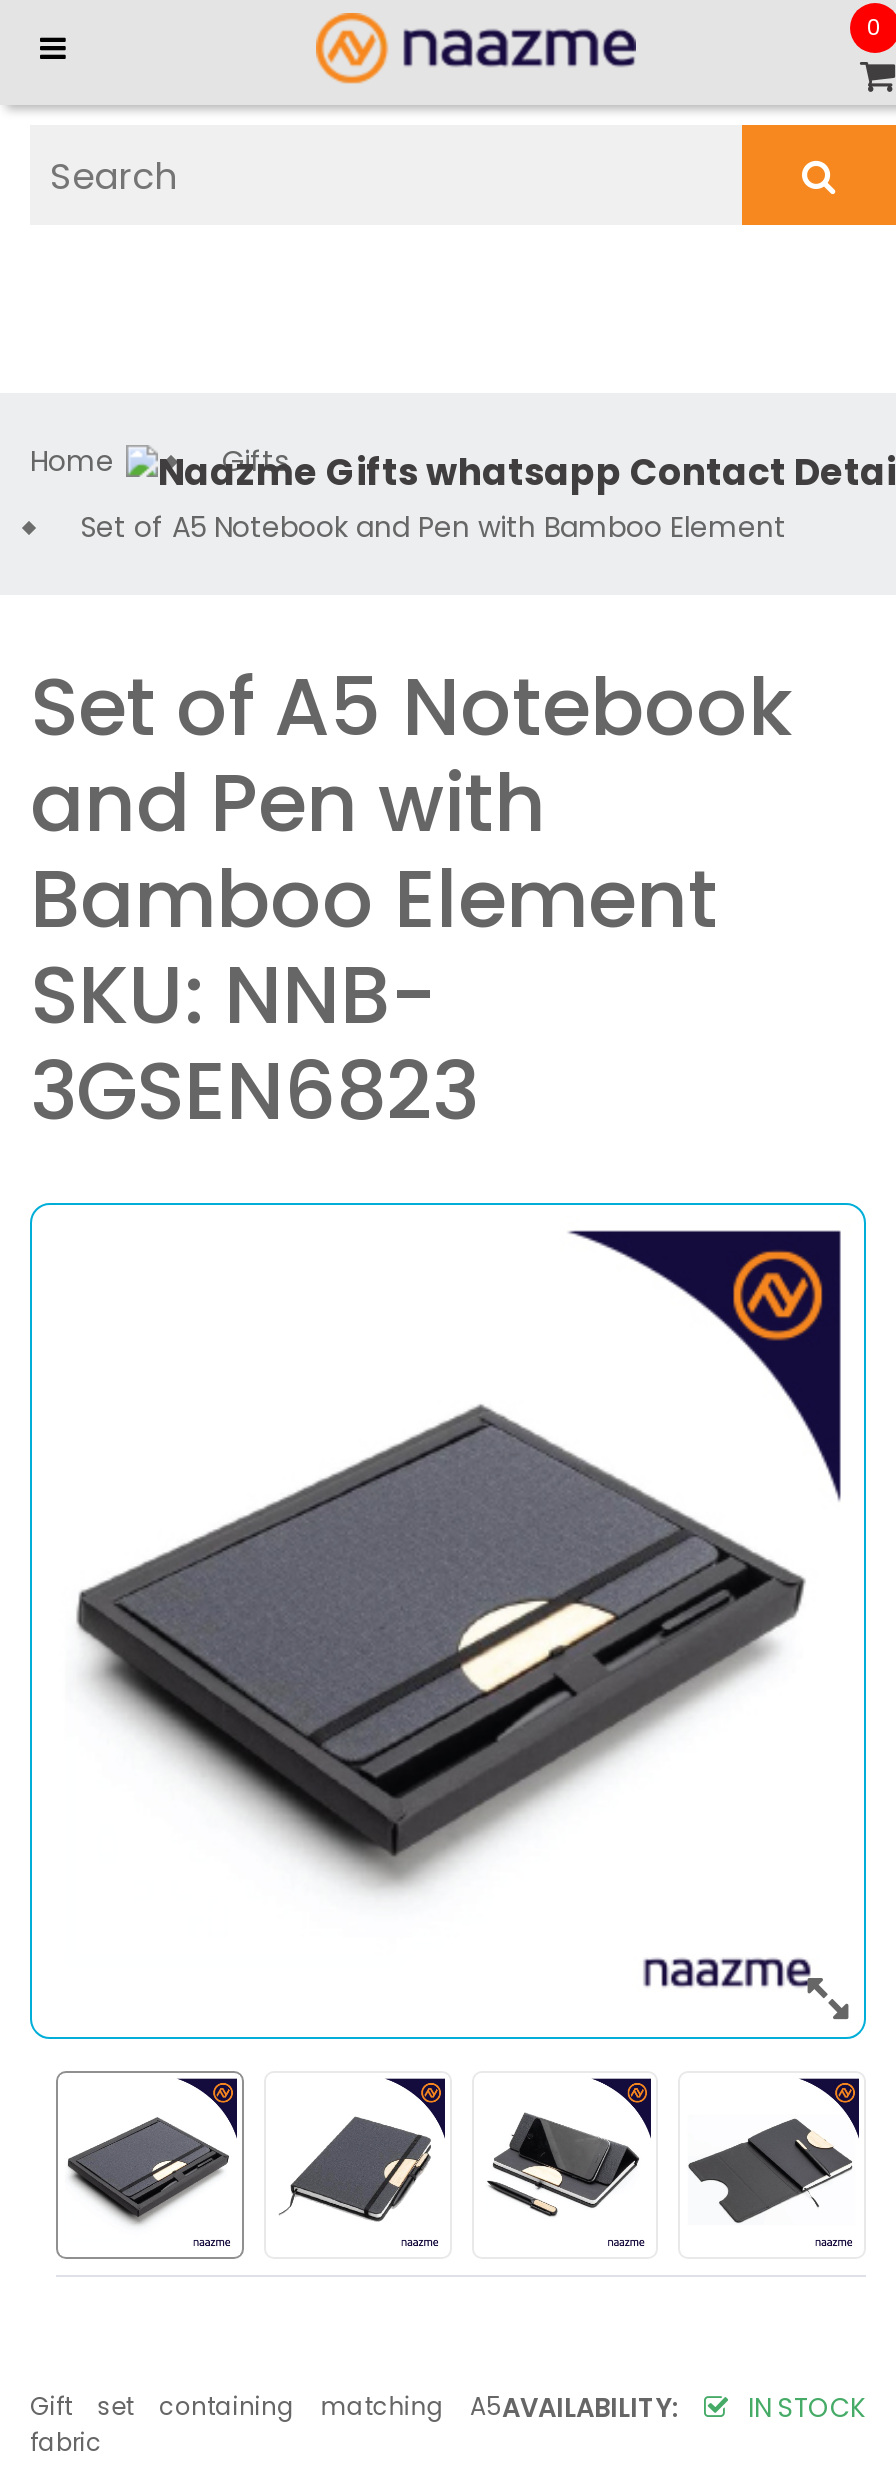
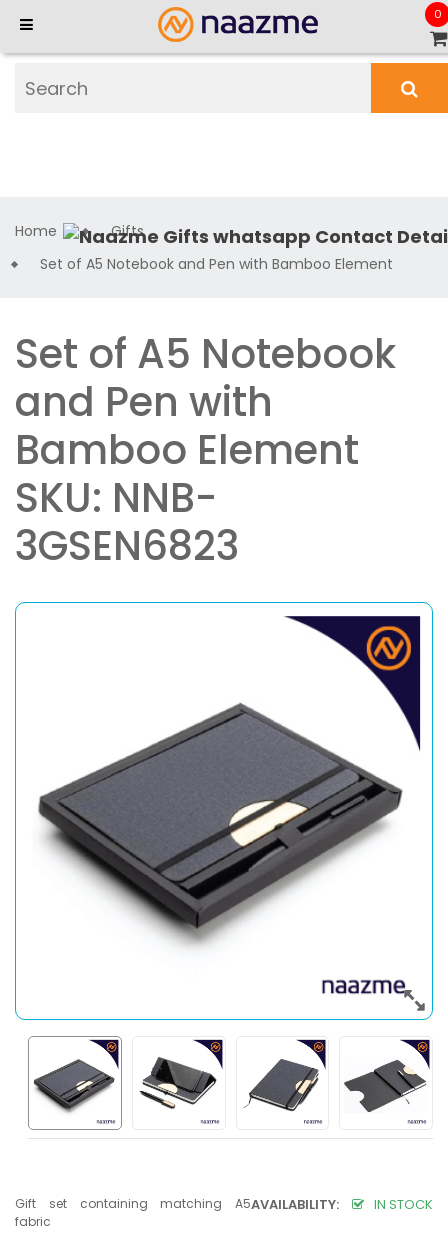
[280,2113,432,2223] [image] -> [139,1056,216,1111] [image]
[486,2111,638,2221] [image] -> [244,1057,319,1112] [image]

